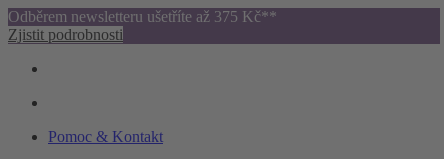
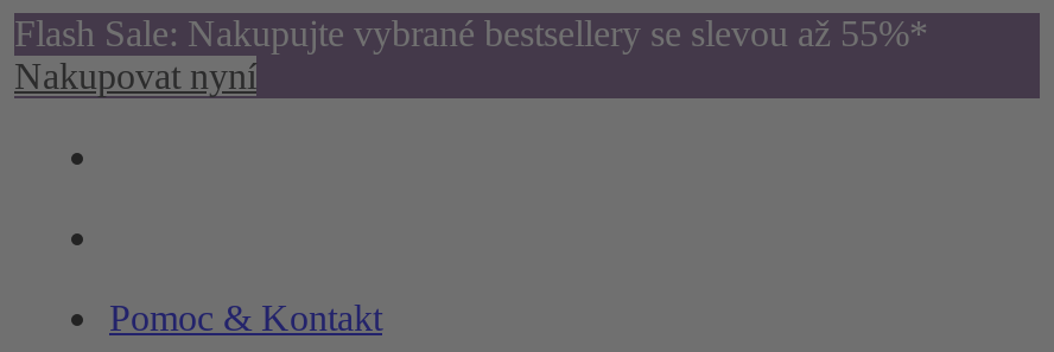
[8,8,277,43] Odběrem newsletteru ušetříte až 375 Kč** | Zjistit podrobnosti -> [14,13,928,96] Flash Sale: Nakupujte vybrané bestsellery se slevou až 55%* | Nakupovat nyní

